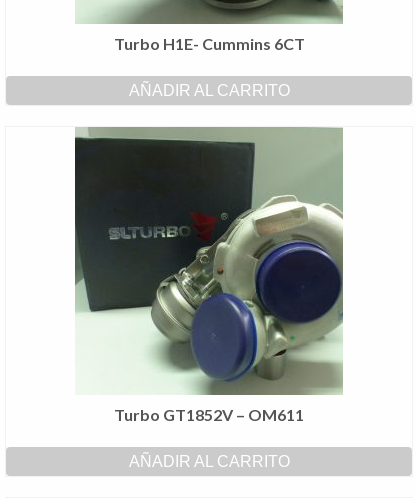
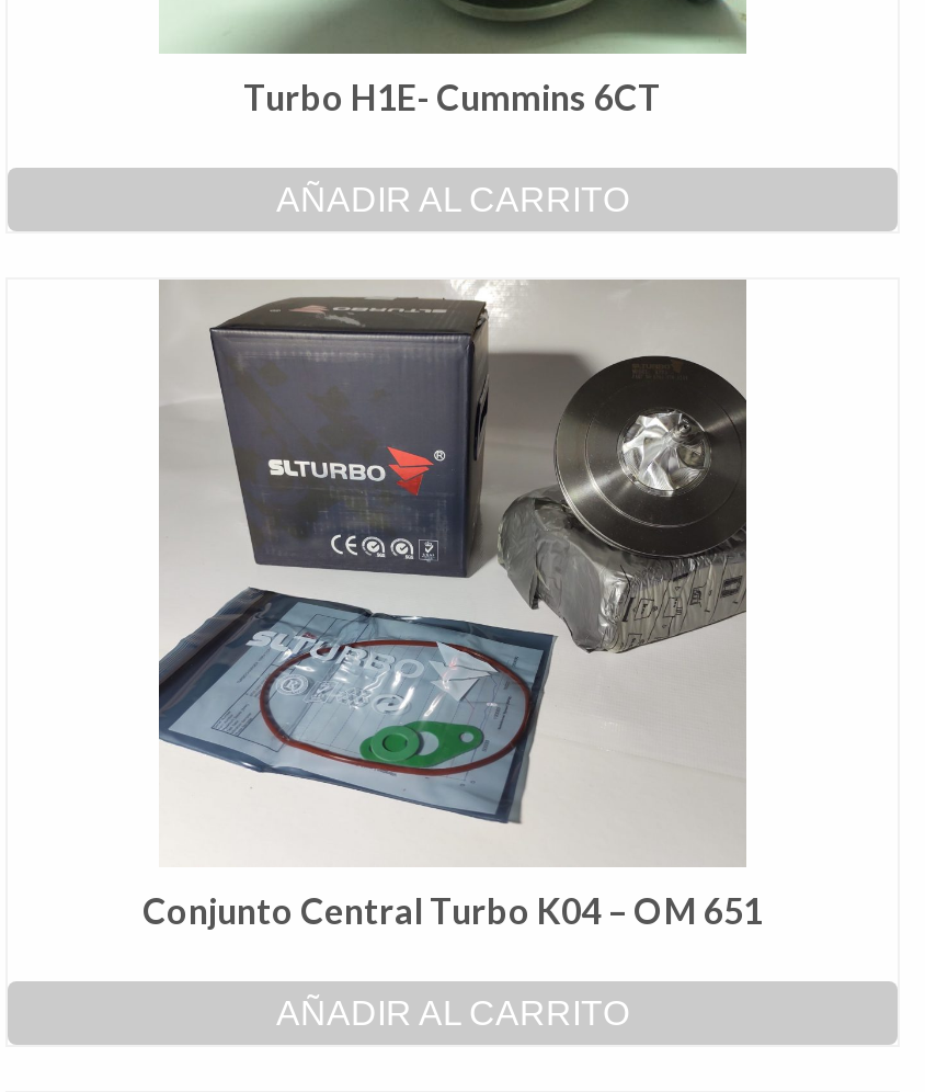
[75,127,344,424] [image] | Turbo GT1852V – OM611 -> [142,278,763,930] [image] | Conjunto Central Turbo K04 – OM 651

